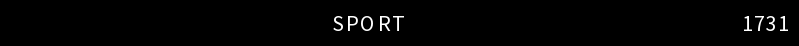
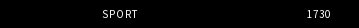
[742,9,790,37] 1731 -> [307,7,331,21] 1730

